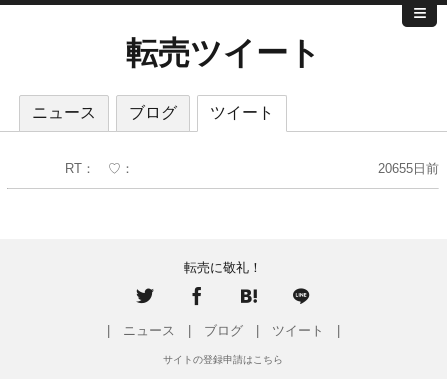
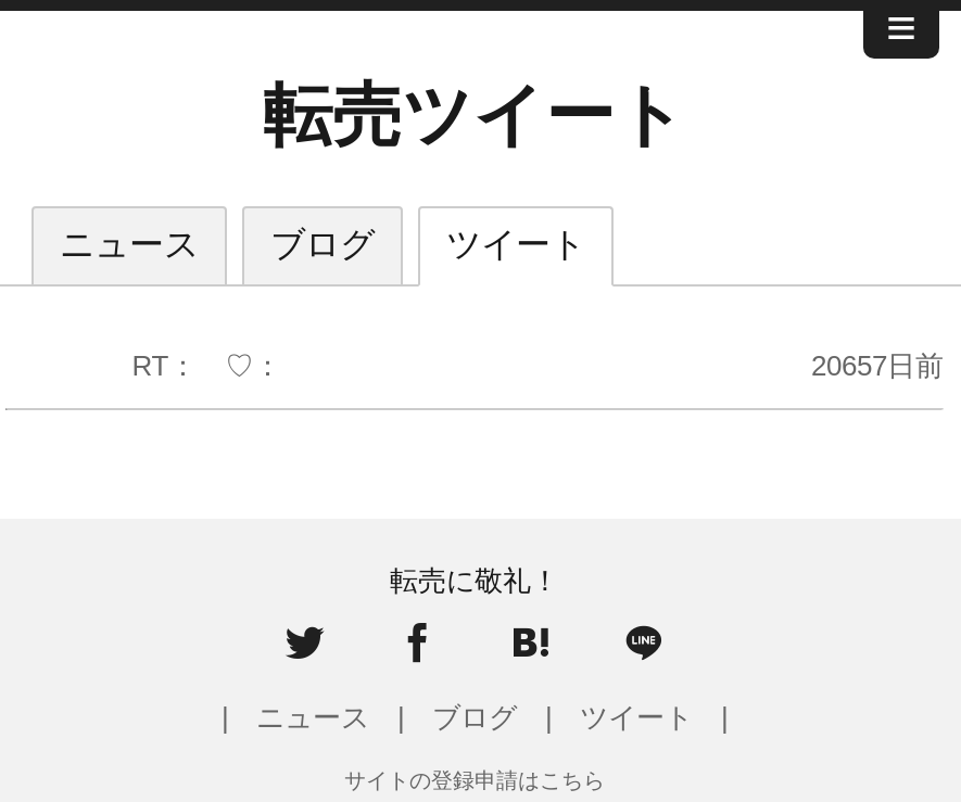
[378,161,439,176] 20655日前 -> [811,349,944,382] 20657日前

